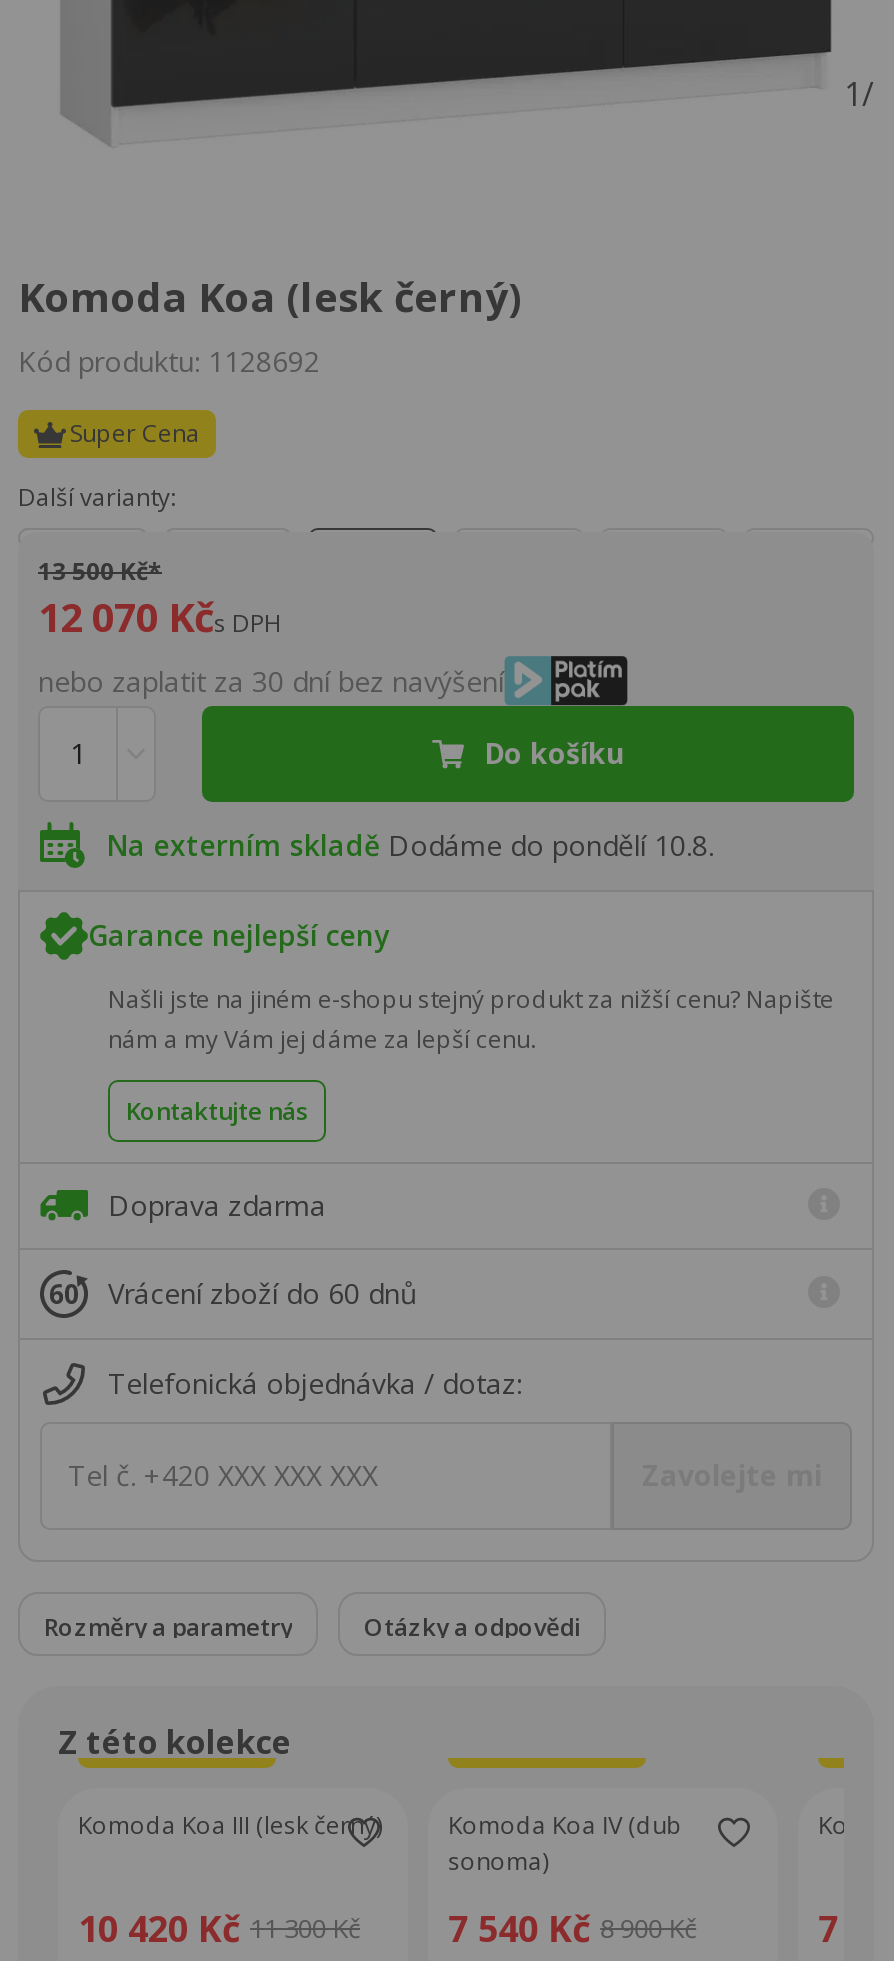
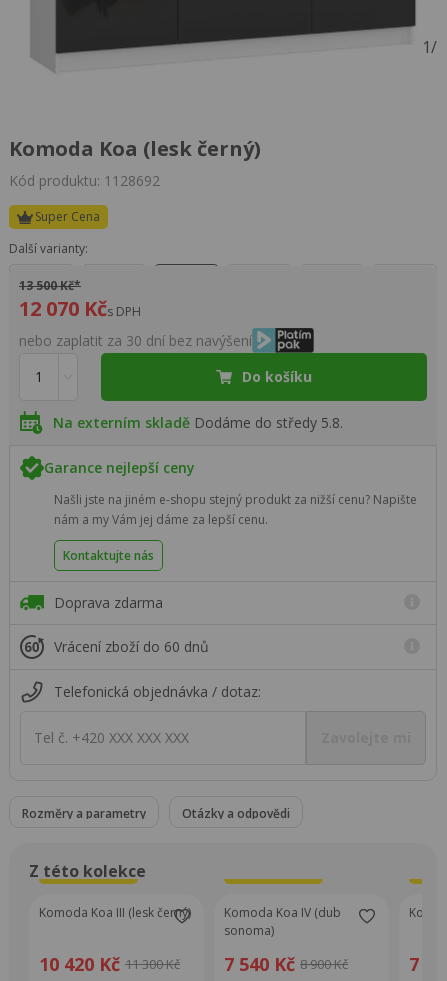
[106,826,714,864] Na externím skladě Dodáme do pondělí 10.8. -> [53,413,343,432] Na externím skladě Dodáme do středy 5.8.

